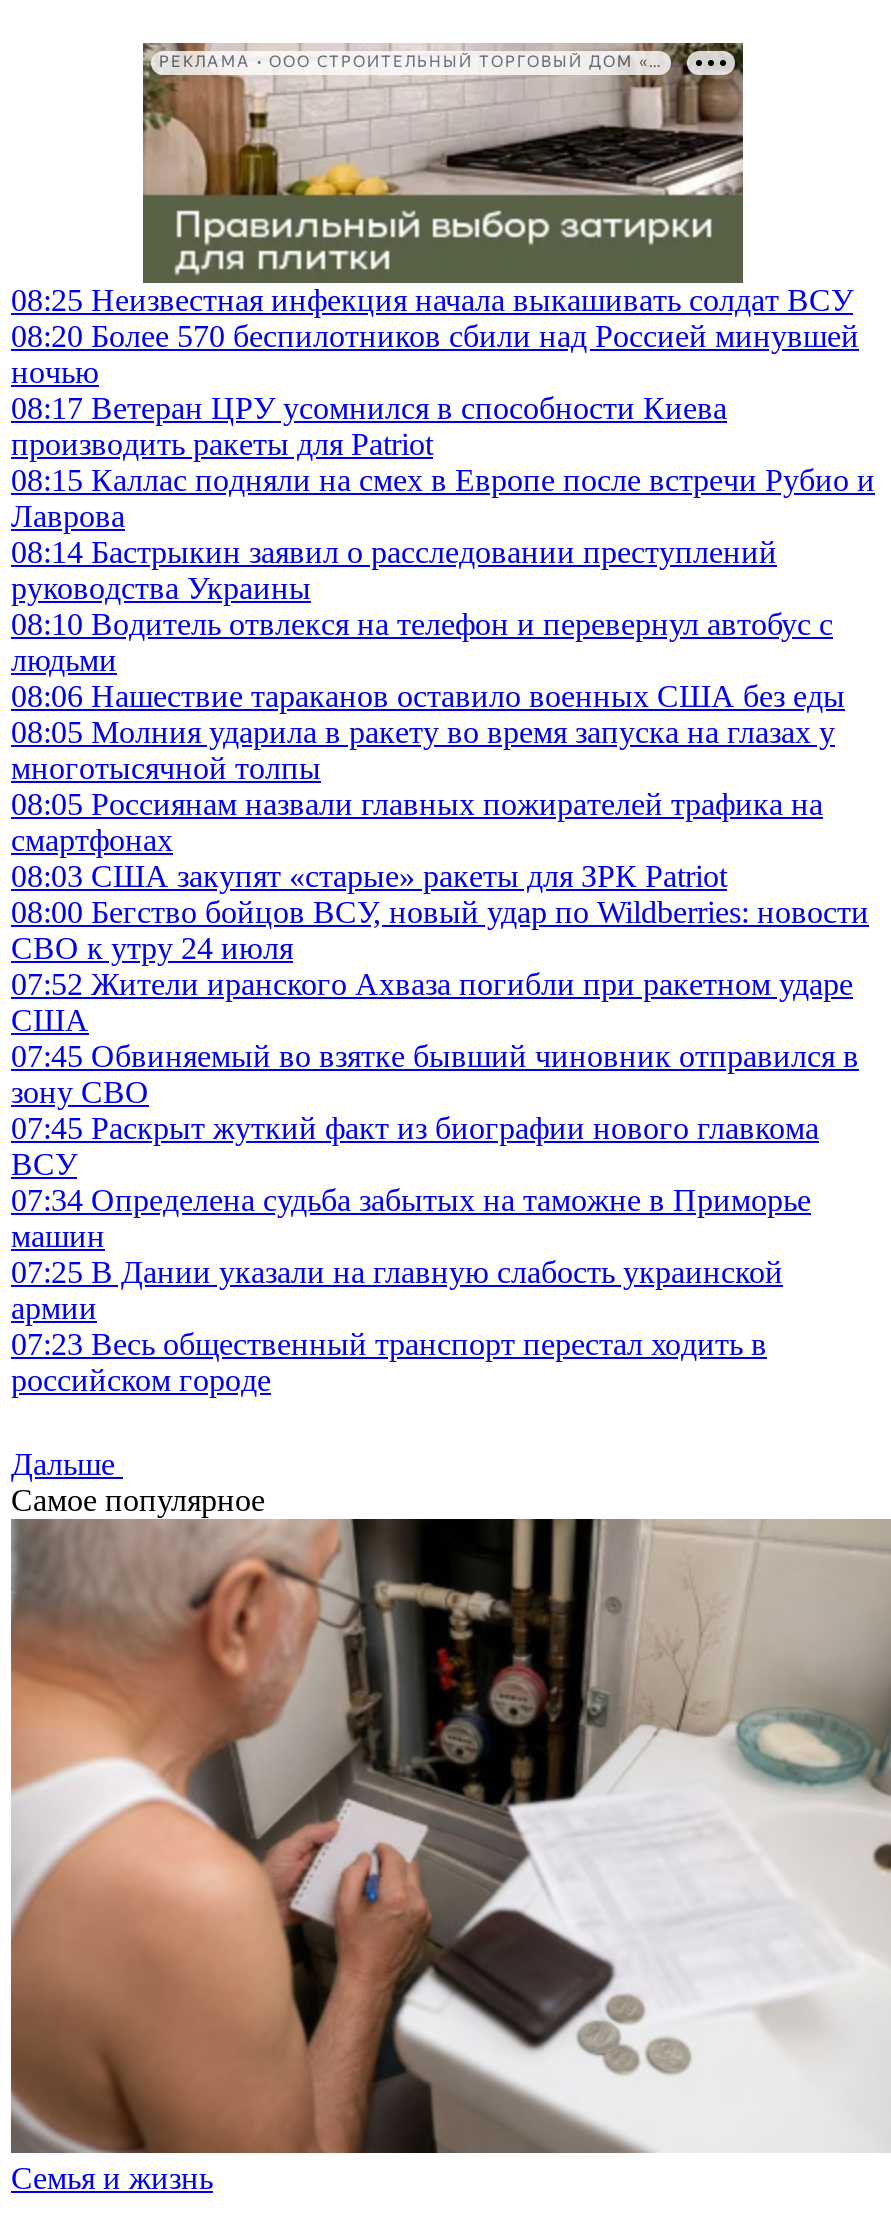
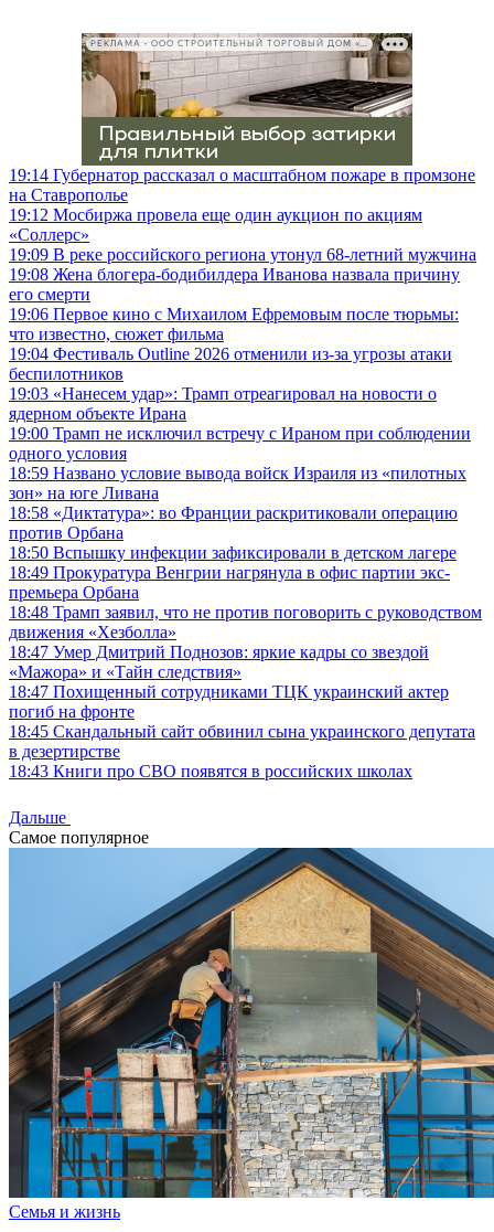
[11,283,875,1397] 08:25 Неизвестная инфекция начала выкашивать солдат ВСУ | 08:20 Более 570 беспилотников сбили над Россией минувшей | ночью | 08:17 Ветеран ЦРУ усомнился в способности Киева | производить ракеты для Patriot | 08:15 Каллас подняли на смех в Европе после встречи Рубио и | Лаврова | 08:14 Бастрыкин заявил о расследовании преступлений | руководства Украины | 08:10 Водитель отвлекся на телефон и перевернул автобус с | людьми | 08:06 Нашествие тараканов оставило военных США без еды | 08:05 Молния ударила в ракету во время запуска на глазах у | многотысячной толпы | 08:05 Россиянам назвали главных пожирателей трафика на | смартфонах | 08:03 США закупят «старые» ракеты для ЗРК Patriot | 08:00 Бегство бойцов ВСУ, новый удар по Wildberries: новости | СВО к утру 24 июля | 07:52 Жители иранского Ахваза погибли при ракетном ударе | США | 07:45 Обвиняемый во взятке бывший чиновник отправился в | зону СВО | 07:45 Раскрыт жуткий факт из биографии нового главкома | ВСУ | 07:34 Определена судьба забытых на таможне в Приморье | машин | 07:25 В Дании указали на главную слабость украинской | армии | 07:23 Весь общественный транспорт перестал ходить в | российском городе -> [9,166,482,780] 19:14 Губернатор рассказал о масштабном пожаре в промзоне | на Ставрополье | 19:12 Мосбиржа провела еще один аукцион по акциям | «Соллерс» | 19:09 В реке российского региона утонул 68-летний мужчина | 19:08 Жена блогера-бодибилдера Иванова назвала причину | его смерти | 19:06 Первое кино с Михаилом Ефремовым после тюрьмы: | что известно, сюжет фильма | 19:04 Фестиваль Outline 2026 отменили из-за угрозы атаки | беспилотников | 19:03 «Нанесем удар»: Трамп отреагировал на новости о | ядерном объекте Ирана | 19:00 Трамп не исключил встречу с Ираном при соблюдении | одного условия | 18:59 Названо условие вывода войск Израиля из «пилотных | зон» на юге Ливана | 18:58 «Диктатура»: во Франции раскритиковали операцию | против Орбана | 18:50 Вспышку инфекции зафиксировали в детском лагере | 18:49 Прокуратура Венгрии нагрянула в офис партии экс- | премьера Орбана | 18:48 Трамп заявил, что не против поговорить с руководством | движения «Хезболла» | 18:47 Умер Дмитрий Поднозов: яркие кадры со звездой | «Мажора» и «Тайн следствия» | 18:47 Похищенный сотрудниками ТЦК украинский актер | погиб на фронте | 18:45 Скандальный сайт обвинил сына украинского депутата | в дезертирстве | 18:43 Книги про СВО появятся в российских школах
[9,1517,885,2155] [image] -> [8,847,491,1199] [image]

